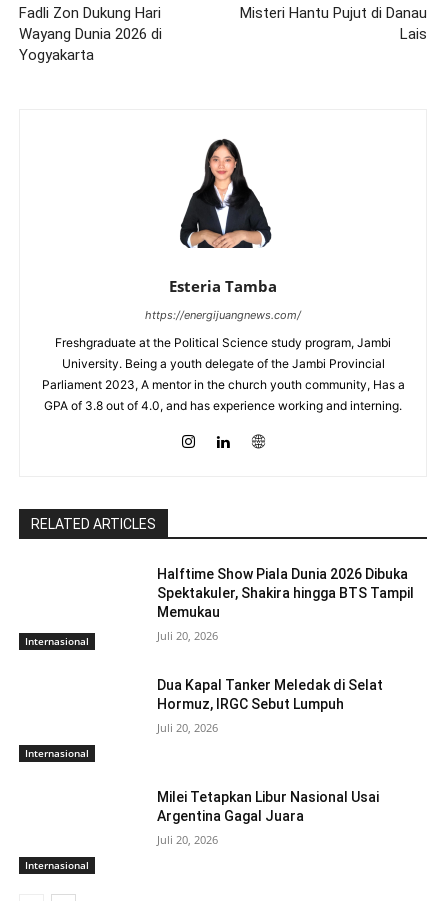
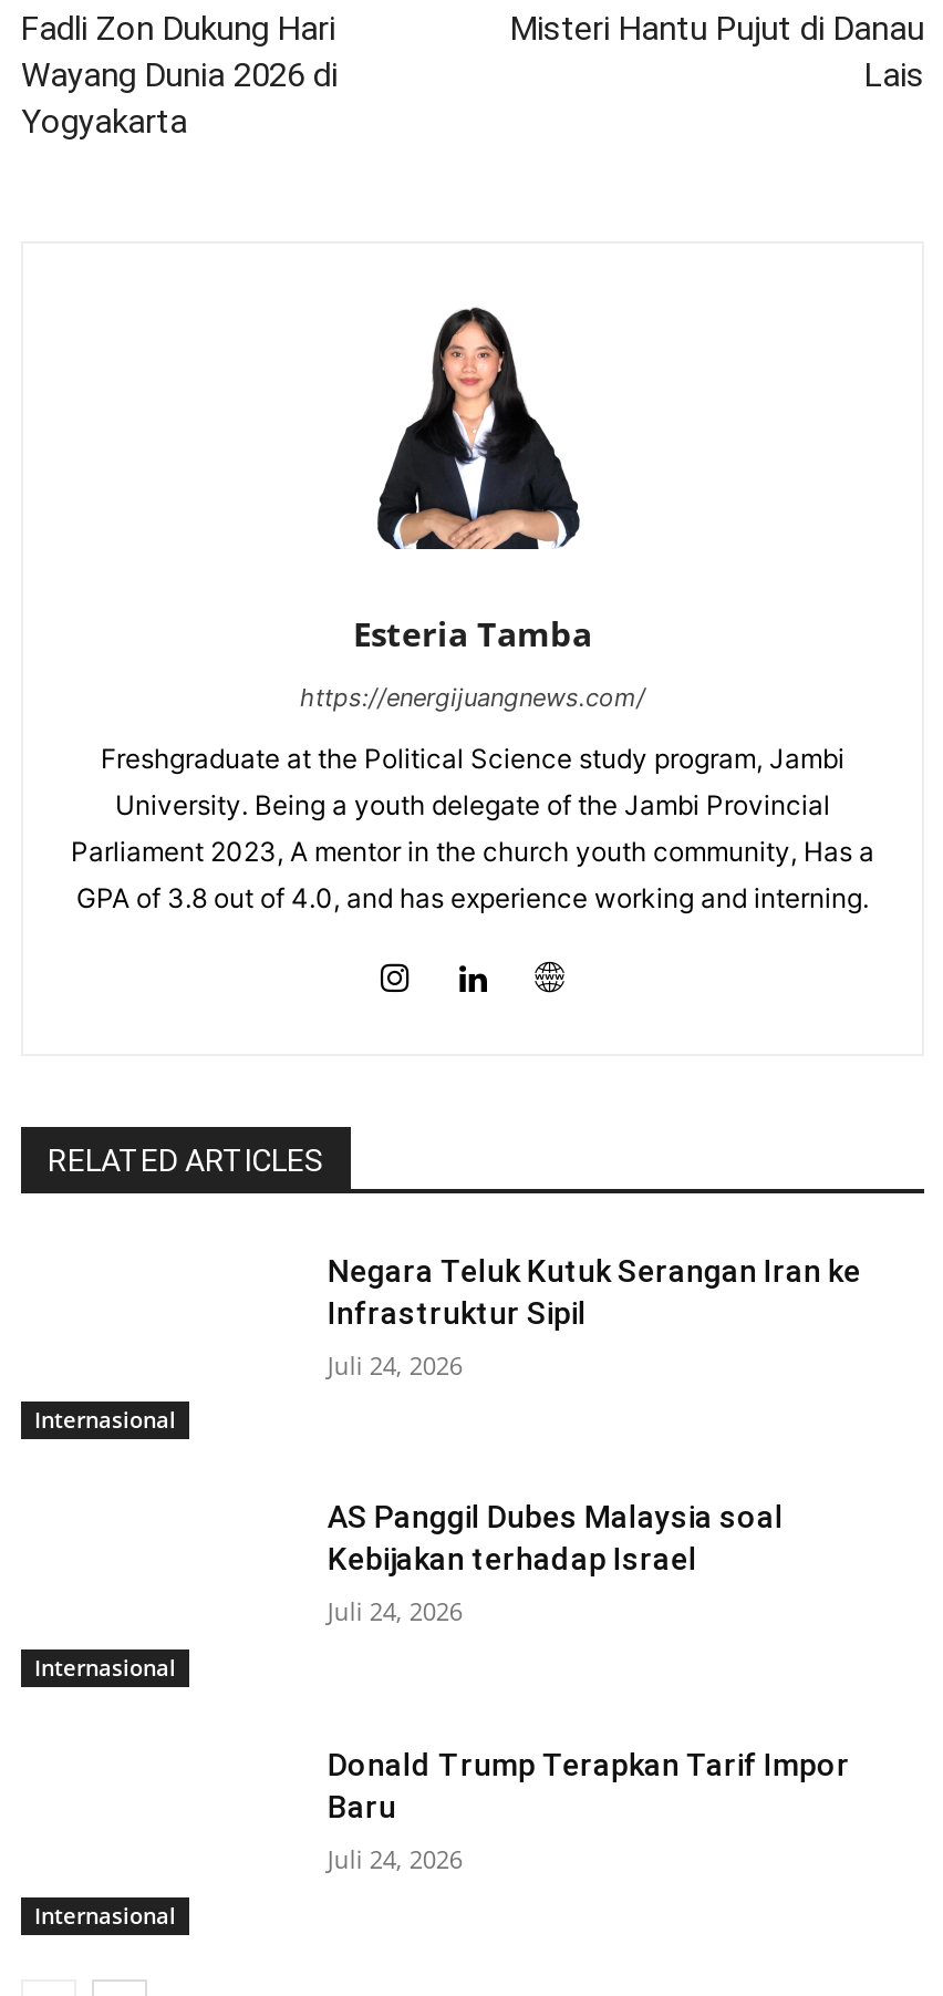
[157,566,414,620] Halftime Show Piala Dunia 2026 Dibuka | Spektakuler, Shakira hingga BTS Tampil | Memukau -> [327,1253,861,1330] Negara Teluk Kutuk Serangan Iran ke | Infrastruktur Sipil
[157,628,218,643] Juli 20, 2026 -> [327,1348,462,1381] Juli 24, 2026
[157,677,383,712] Dua Kapal Tanker Meledak di Selat | Hormuz, IRGC Sebut Lumpuh -> [327,1500,783,1578] AS Panggil Dubes Malaysia soal | Kebijakan terhadap Israel
[157,720,218,735] Juli 20, 2026 -> [327,1595,462,1628] Juli 24, 2026
[157,789,379,824] Milei Tetapkan Libur Nasional Usai | Argentina Gagal Juara -> [327,1747,850,1825] Donald Trump Terapkan Tarif Impor | Baru
[157,832,218,847] Juli 20, 2026 -> [327,1843,462,1876] Juli 24, 2026

